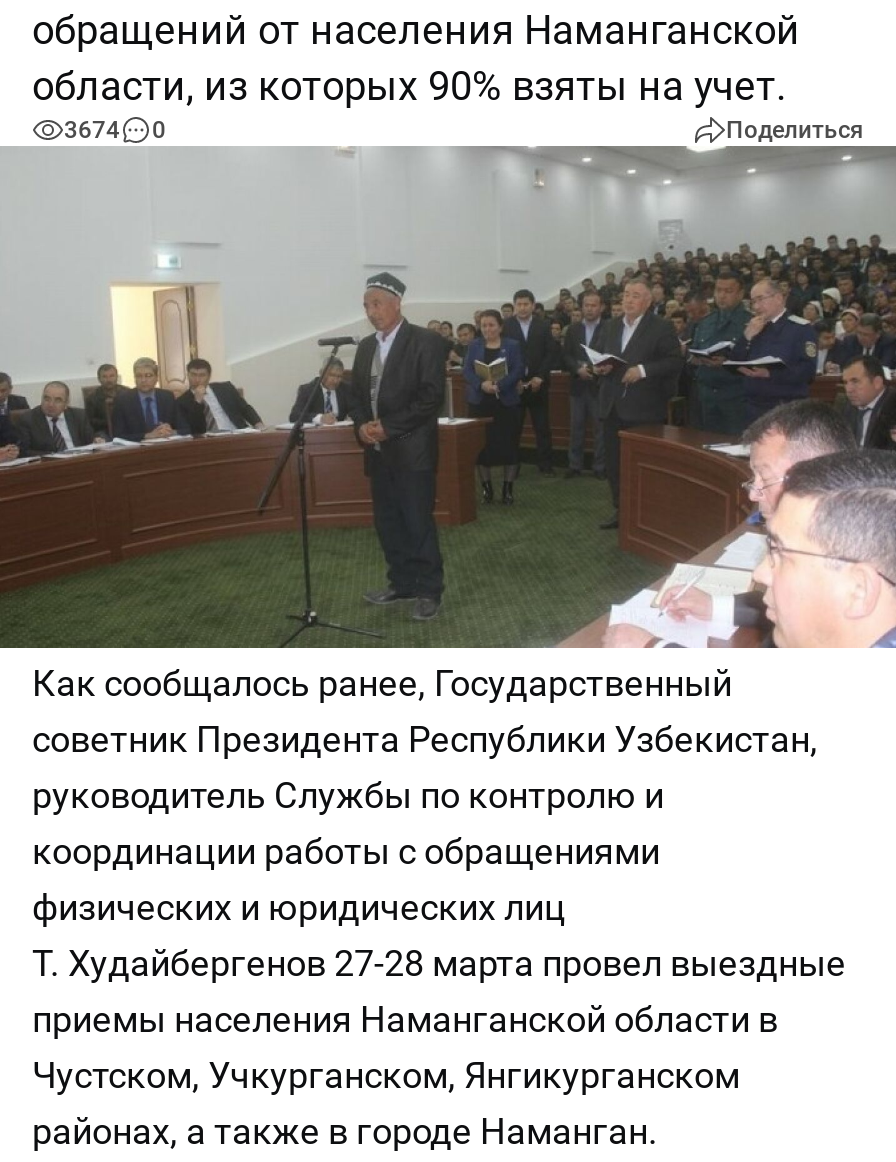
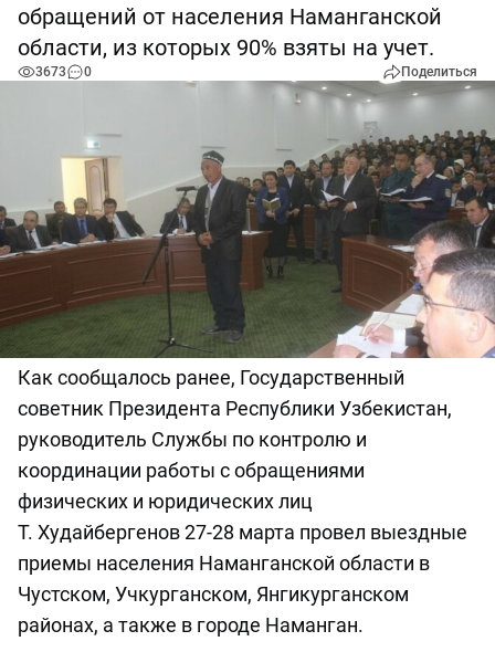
[64,116,166,144] 3674 0 -> [35,64,92,80] 3673 0

